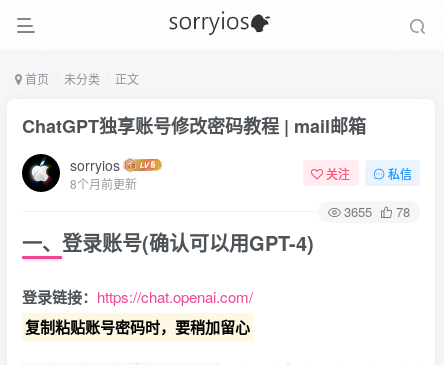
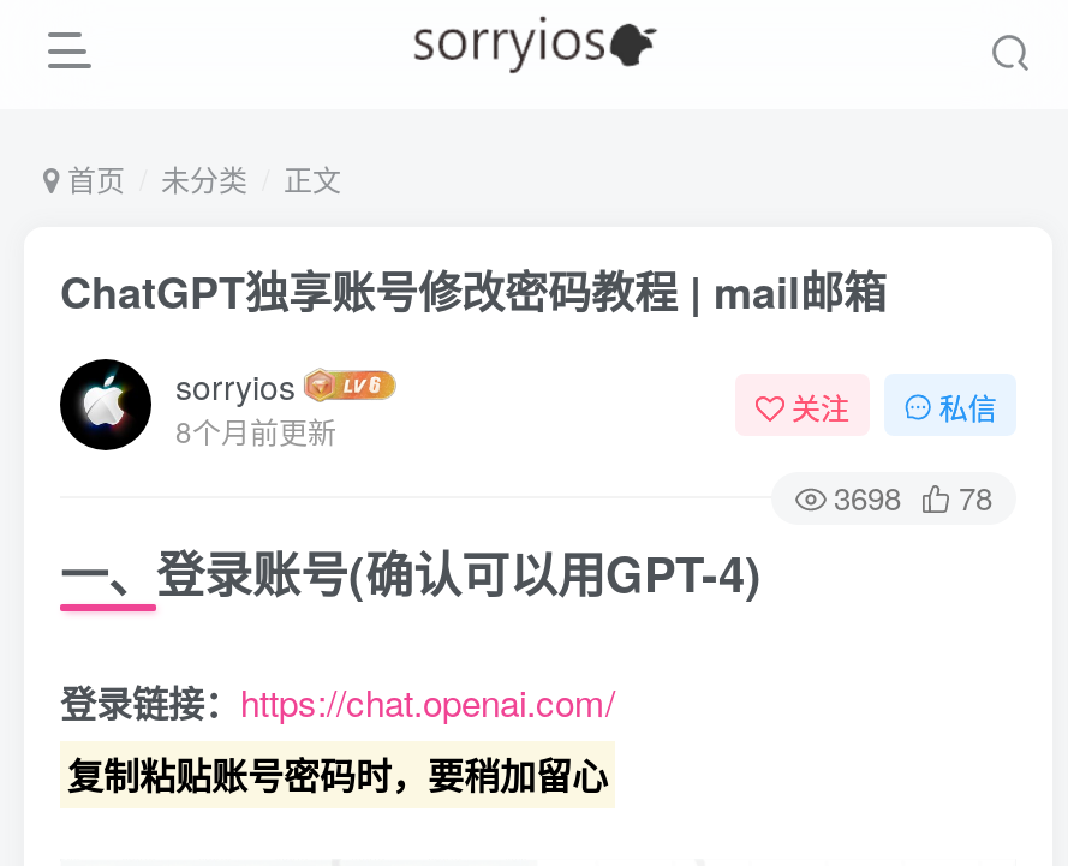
[344,202,410,221] 3655 78 -> [834,474,992,520] 3698 78

